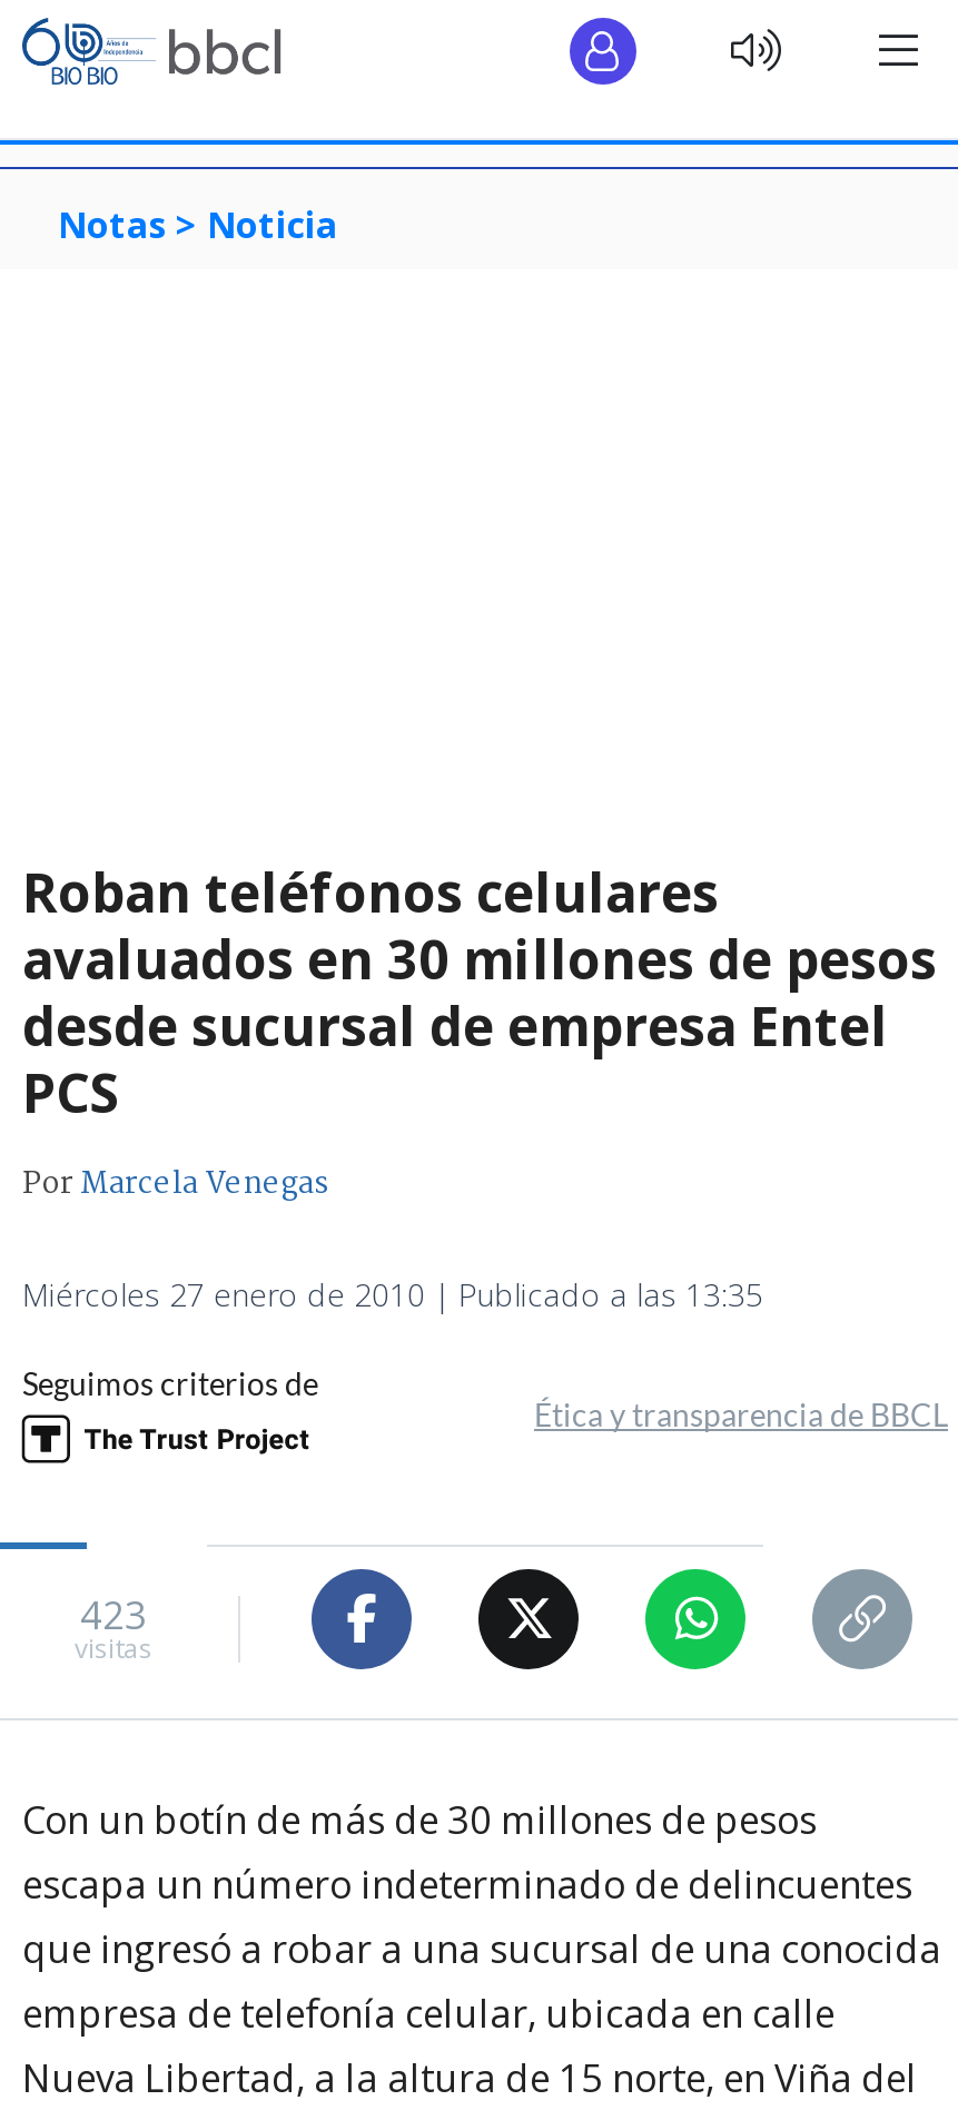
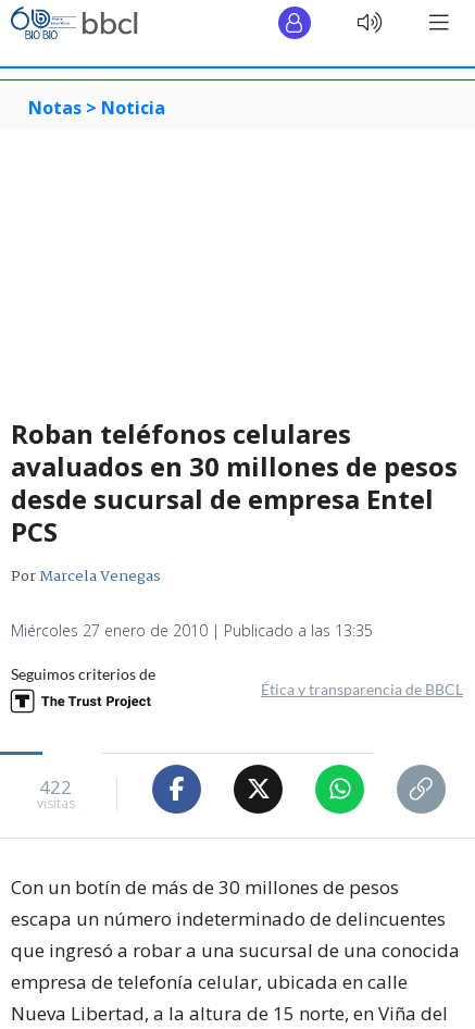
[80,1590,147,1641] 423 -> [39,775,72,800] 422

